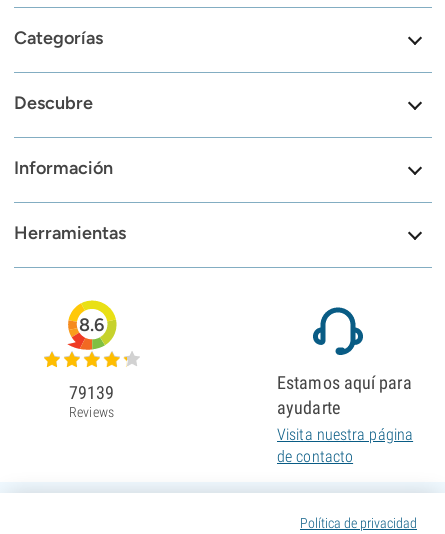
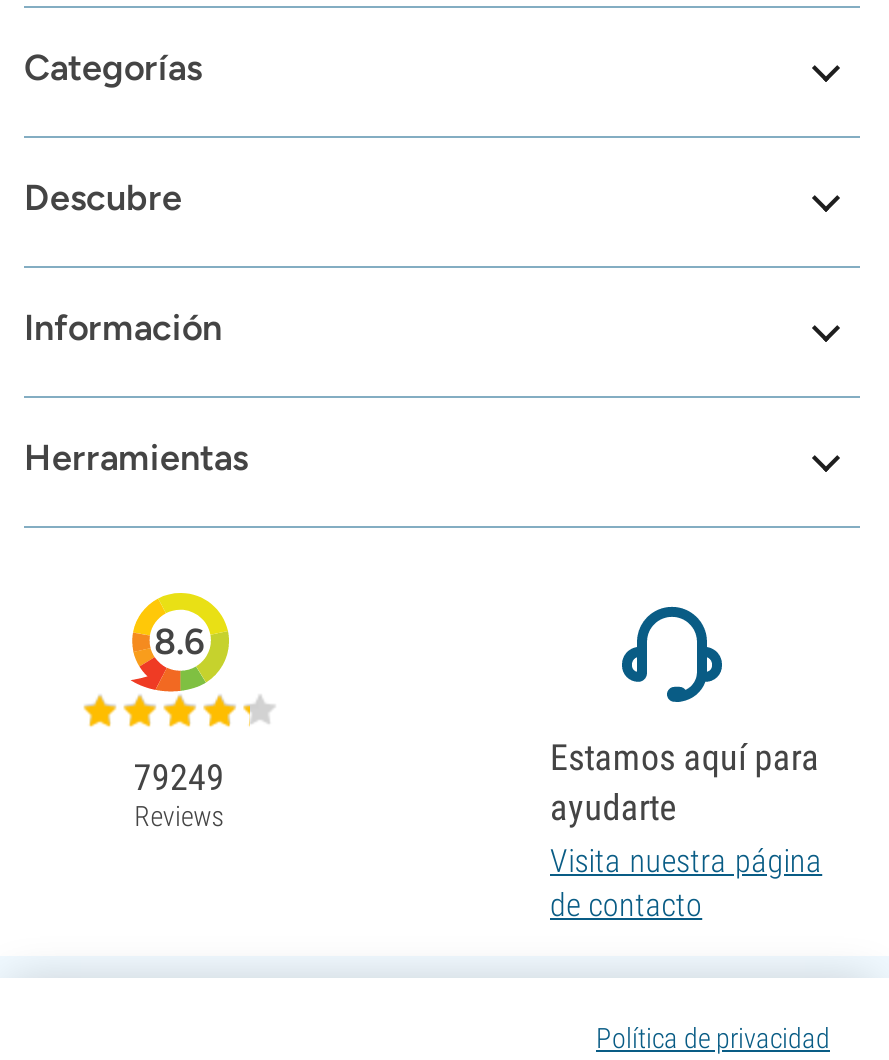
[69,382,114,403] 79139 -> [134,756,224,798] 79249

